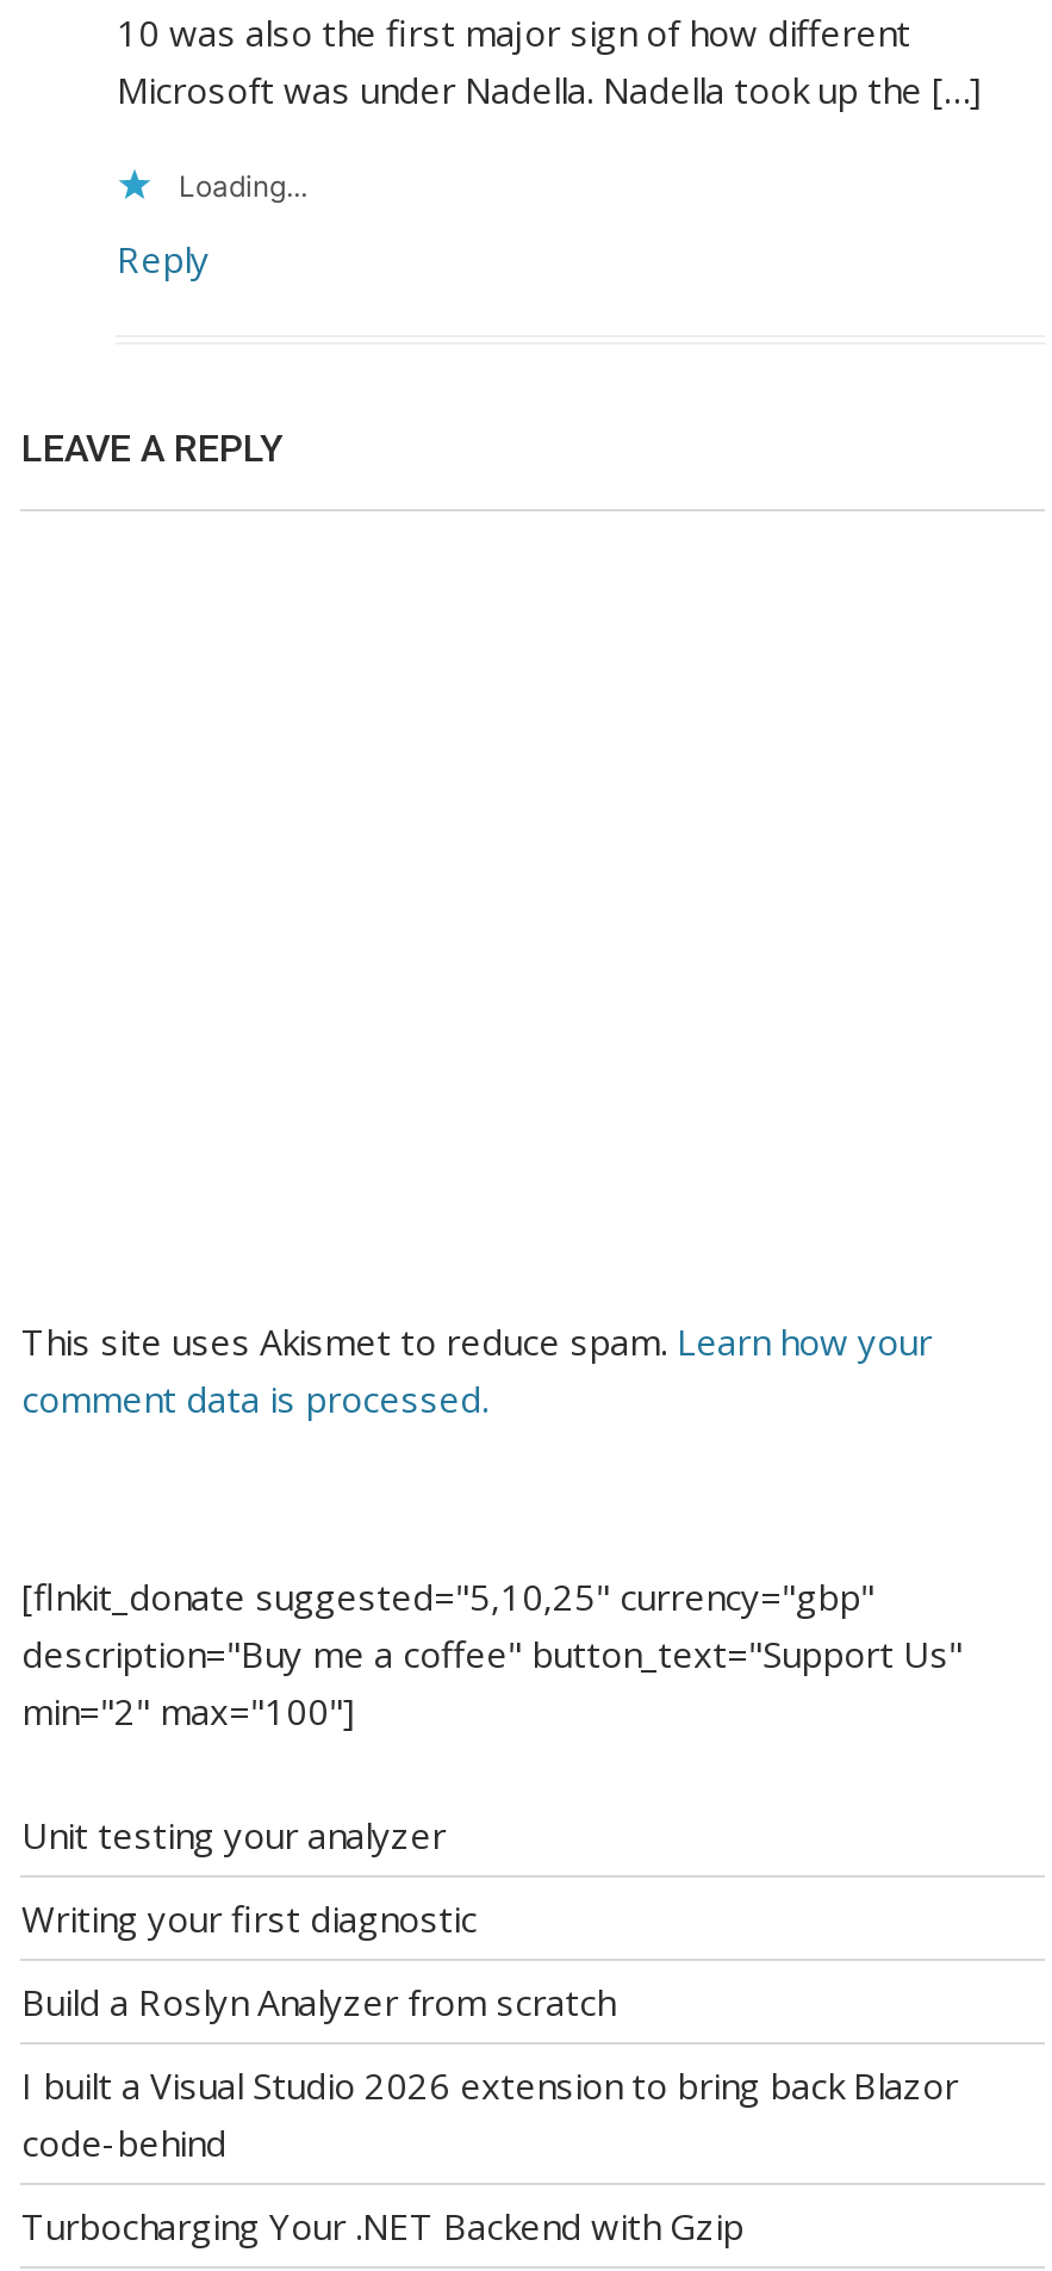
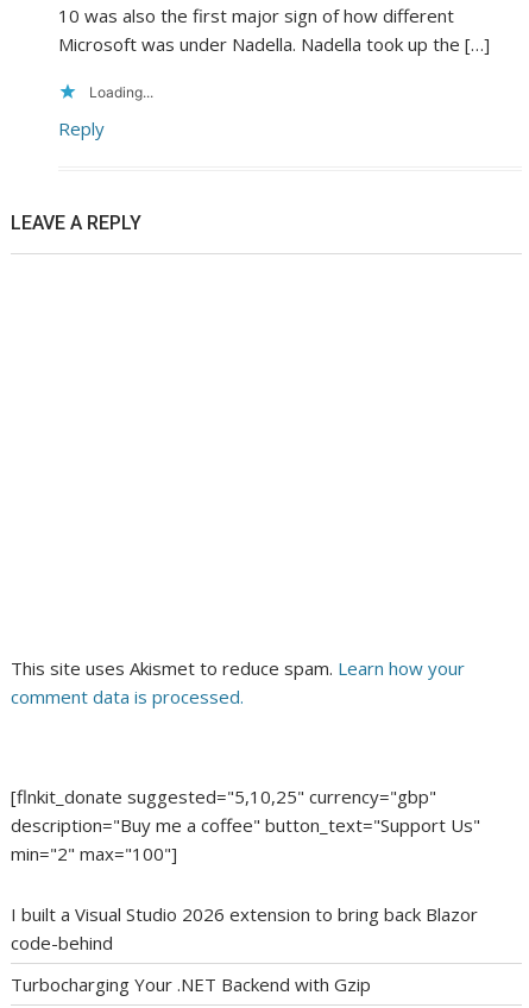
[21,1810,615,2025] Unit testing your analyzer | Writing your first diagnostic | Build a Roslyn Analyzer from scratch -> none

